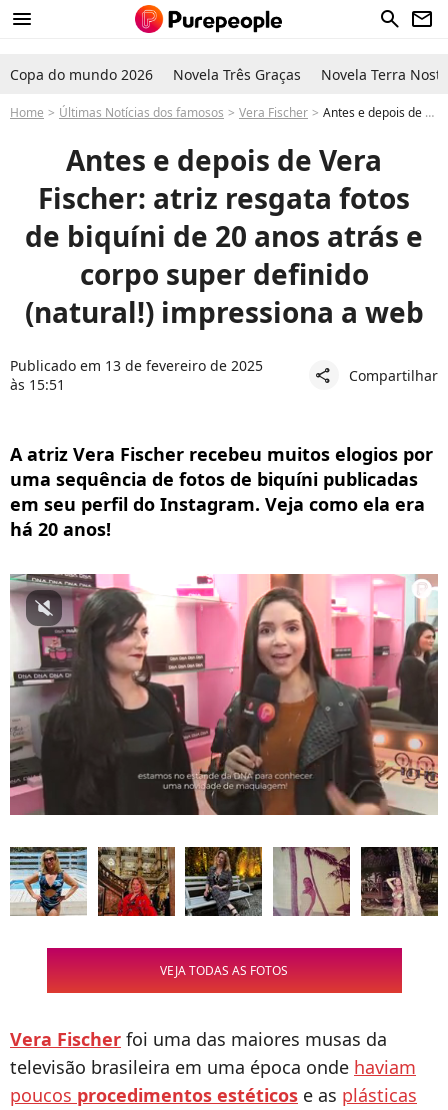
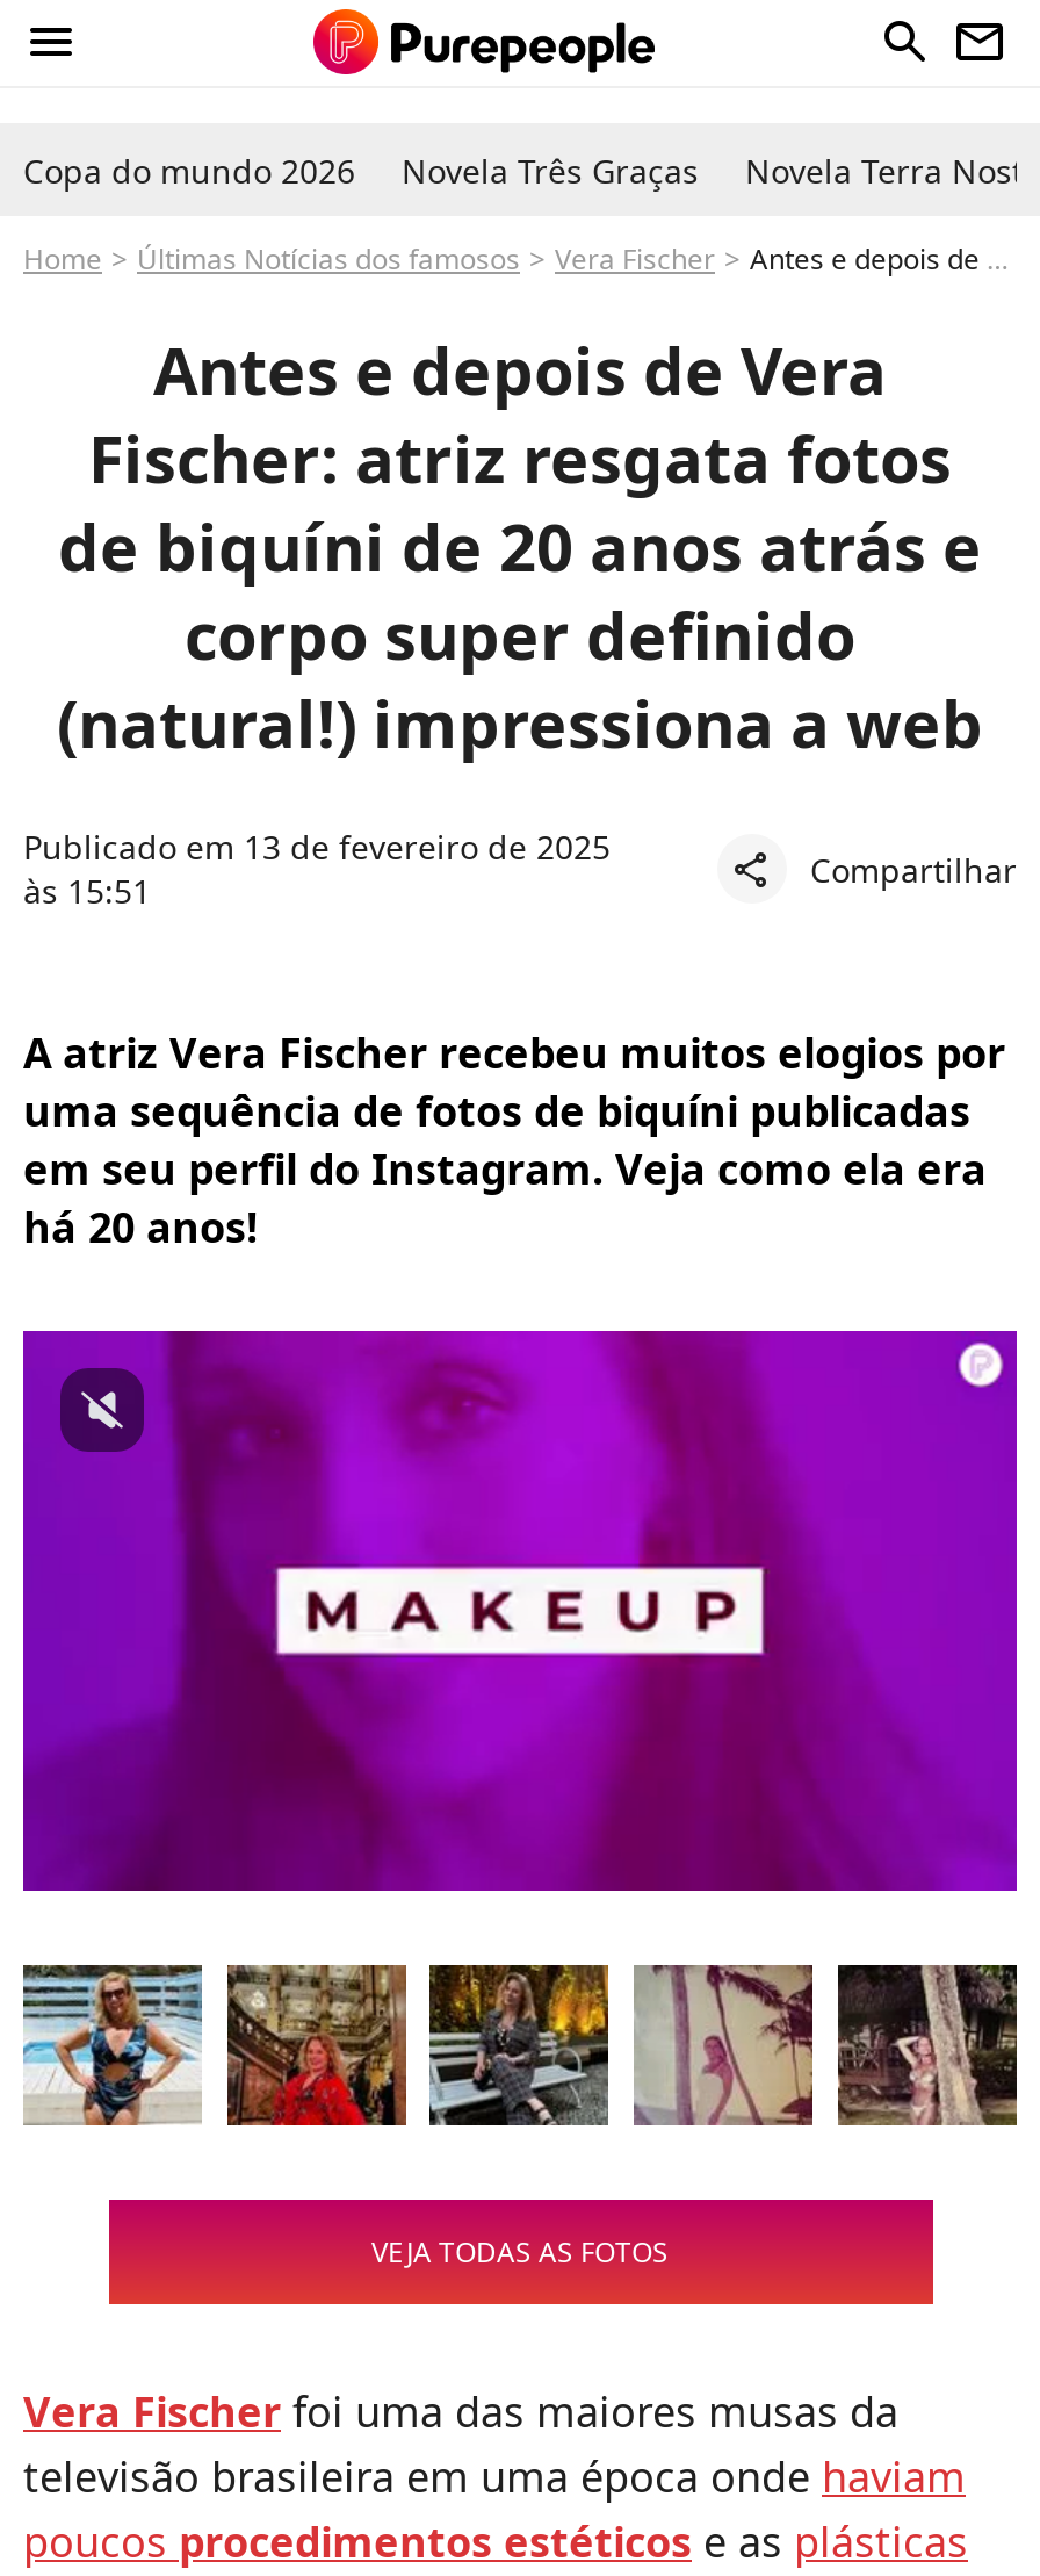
[9,573,439,816] [image] -> [21,1329,1019,1893] [image]

